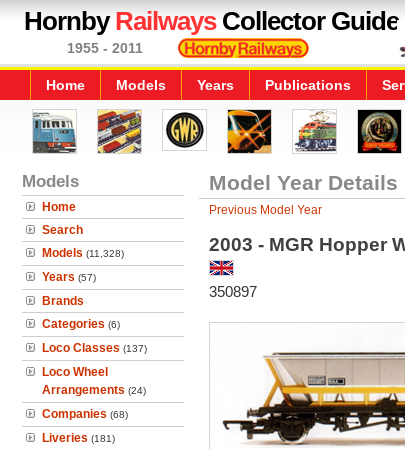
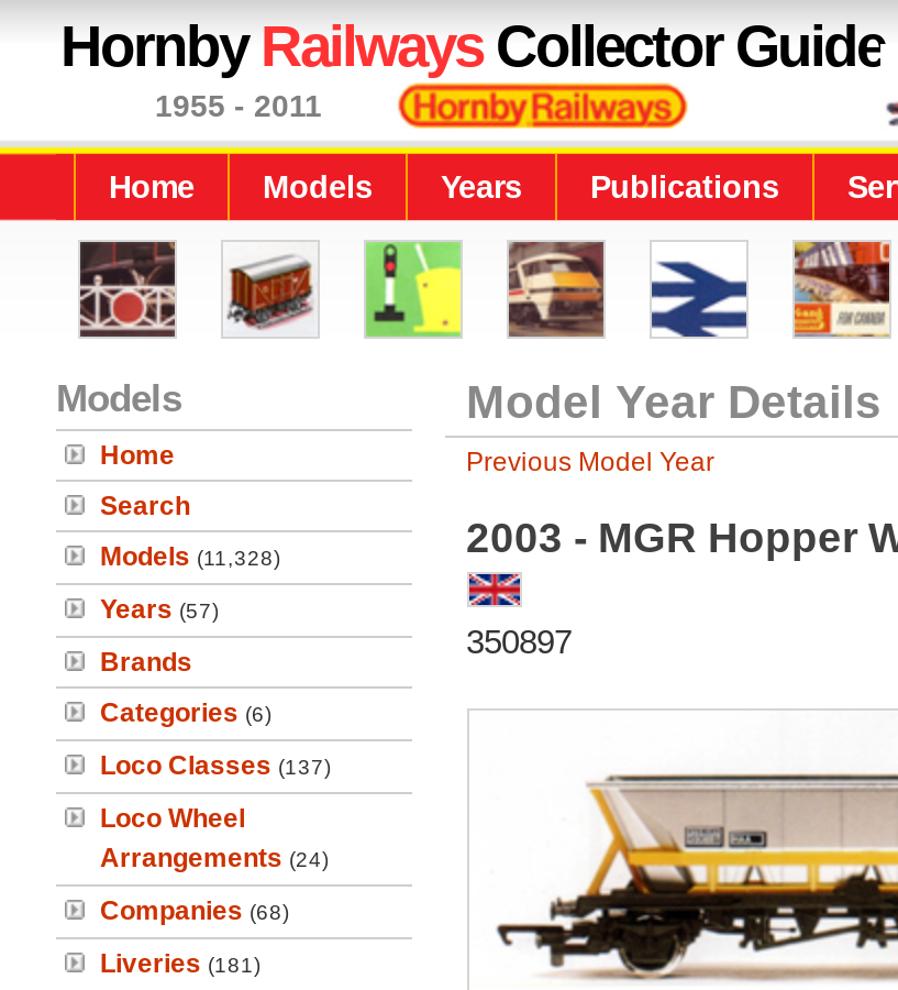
[32,110,76,153] [image] -> [78,240,177,337] [image]
[97,109,142,154] [image] -> [223,242,318,337] [image]
[163,110,206,153] [image] -> [364,240,463,339] [image]
[227,109,272,154] [image] -> [507,240,606,339] [image]
[293,110,337,153] [image] -> [650,244,746,339] [image]
[357,109,402,154] [image] -> [792,240,891,339] [image]

